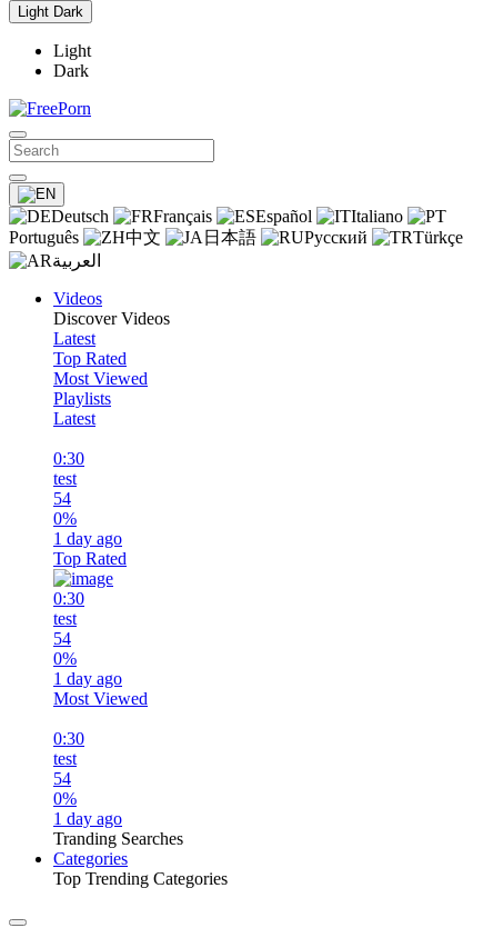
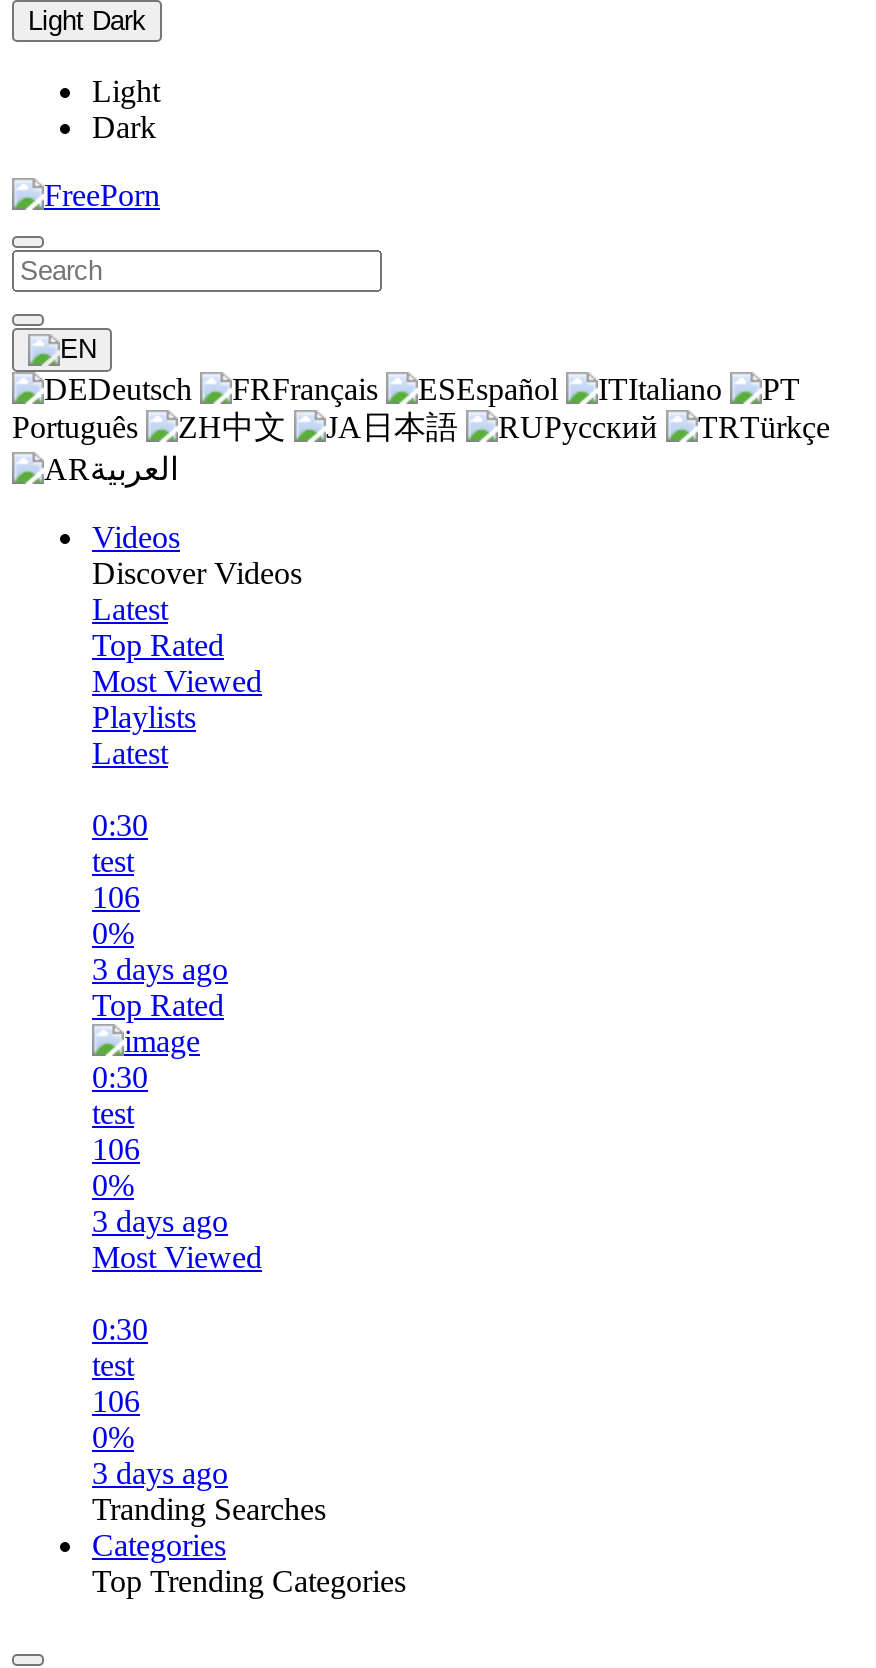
[53,489,71,508] 54 -> [92,880,140,914] 106
[53,529,122,548] 1 day ago -> [92,952,228,986] 3 days ago
[53,629,71,648] 54 -> [92,1132,140,1166] 106
[53,669,122,688] 1 day ago -> [92,1204,228,1238] 3 days ago
[53,769,71,788] 54 -> [92,1384,140,1418] 106
[53,809,122,828] 1 day ago -> [92,1456,228,1490] 3 days ago

